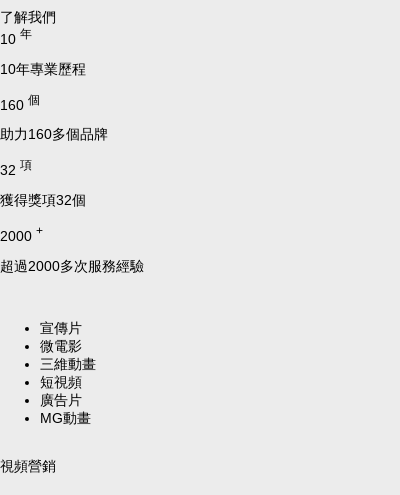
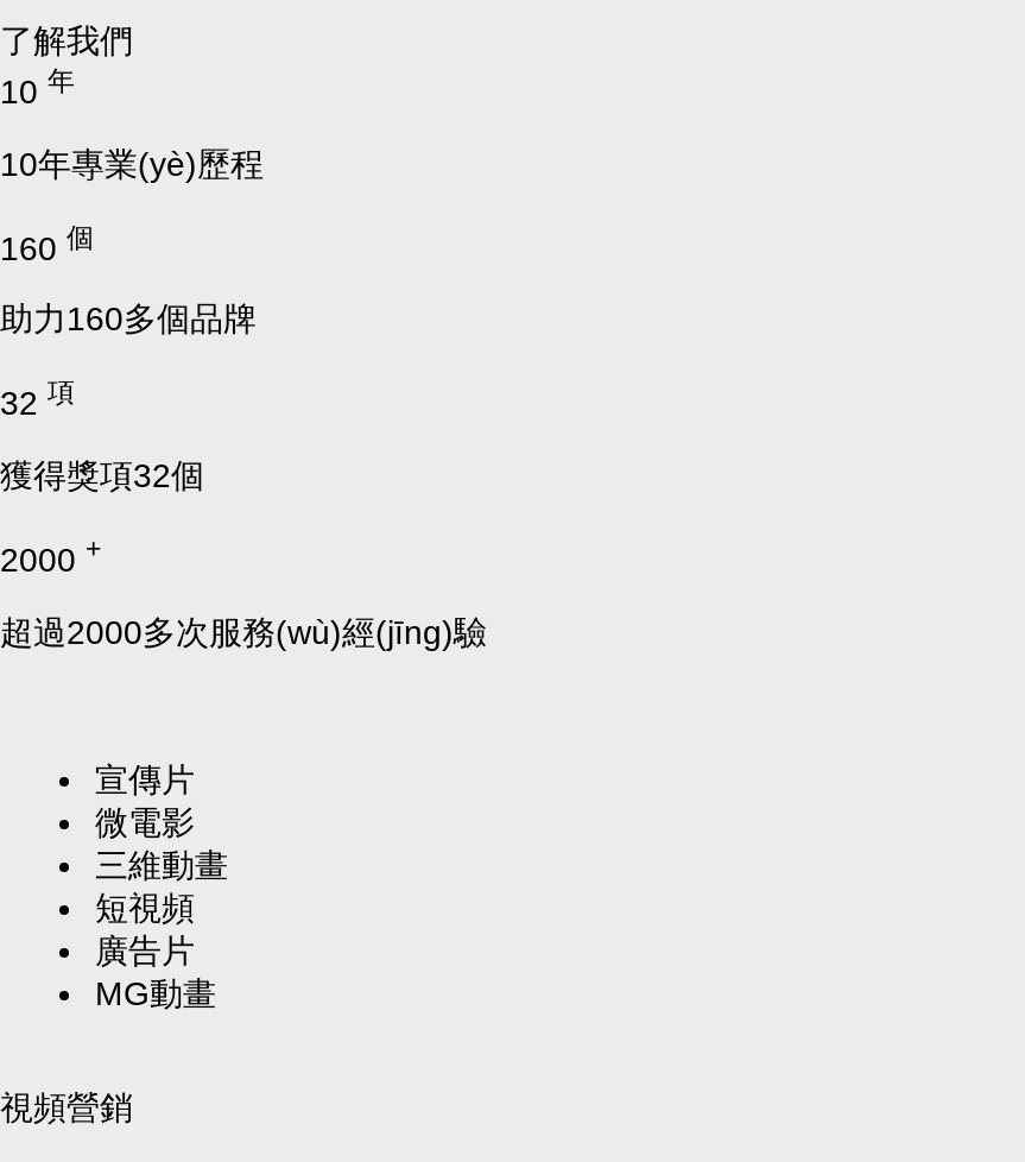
[0,60,86,76] 10年專業歷程 -> [0,144,264,182] 10年專業(yè)歷程
[0,257,144,273] 超過2000多次服務經驗 -> [0,612,487,650] 超過2000多次服務(wù)經(jīng)驗

